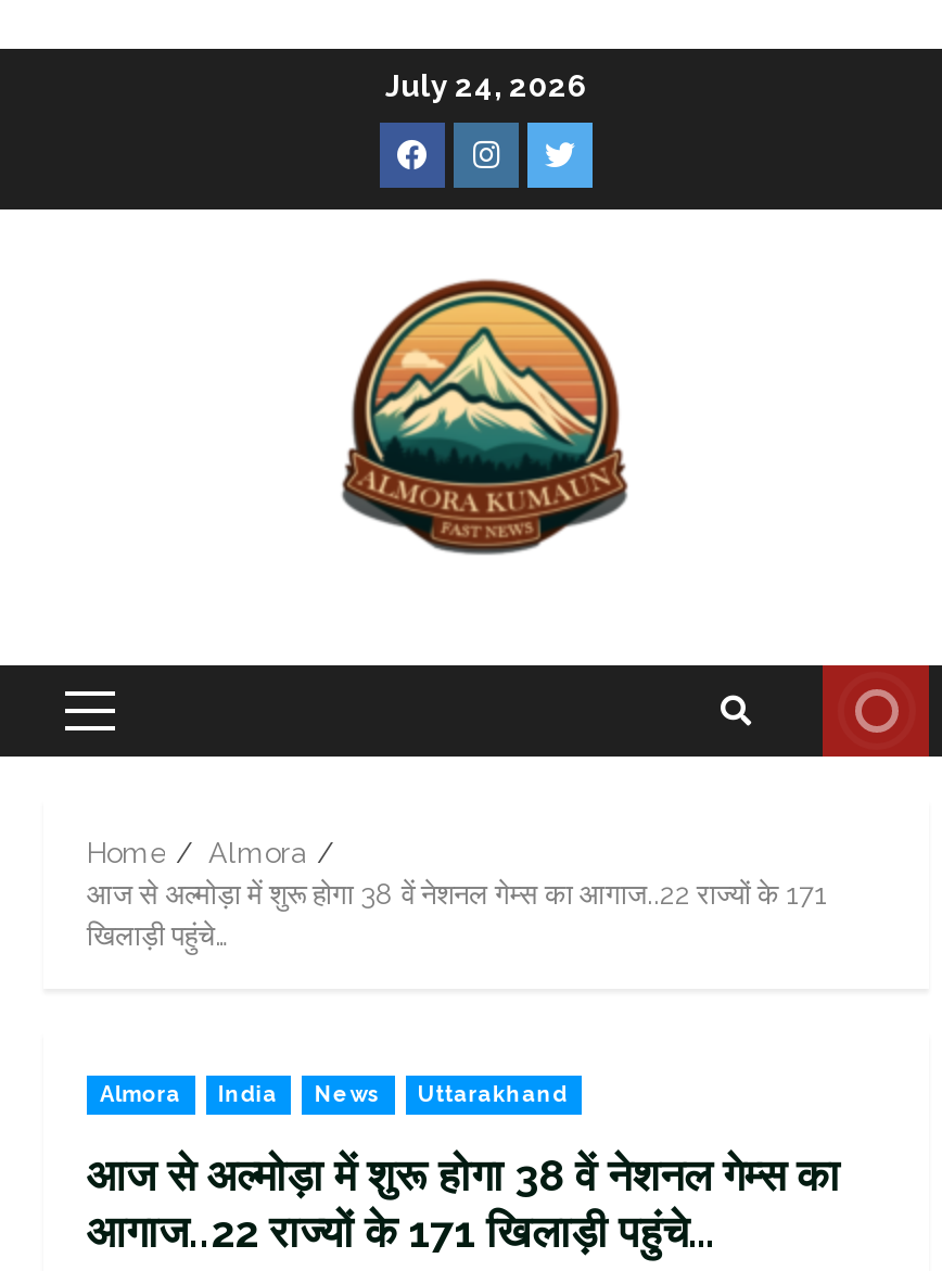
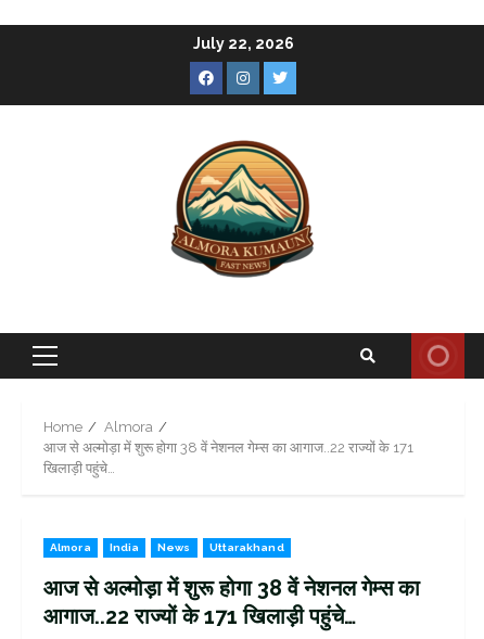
[385,68,587,103] July 24, 2026 -> [193,35,294,52] July 22, 2026

